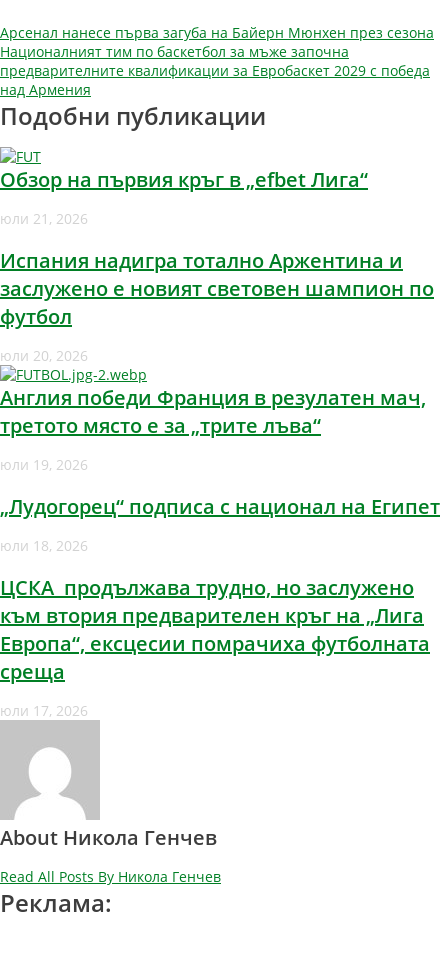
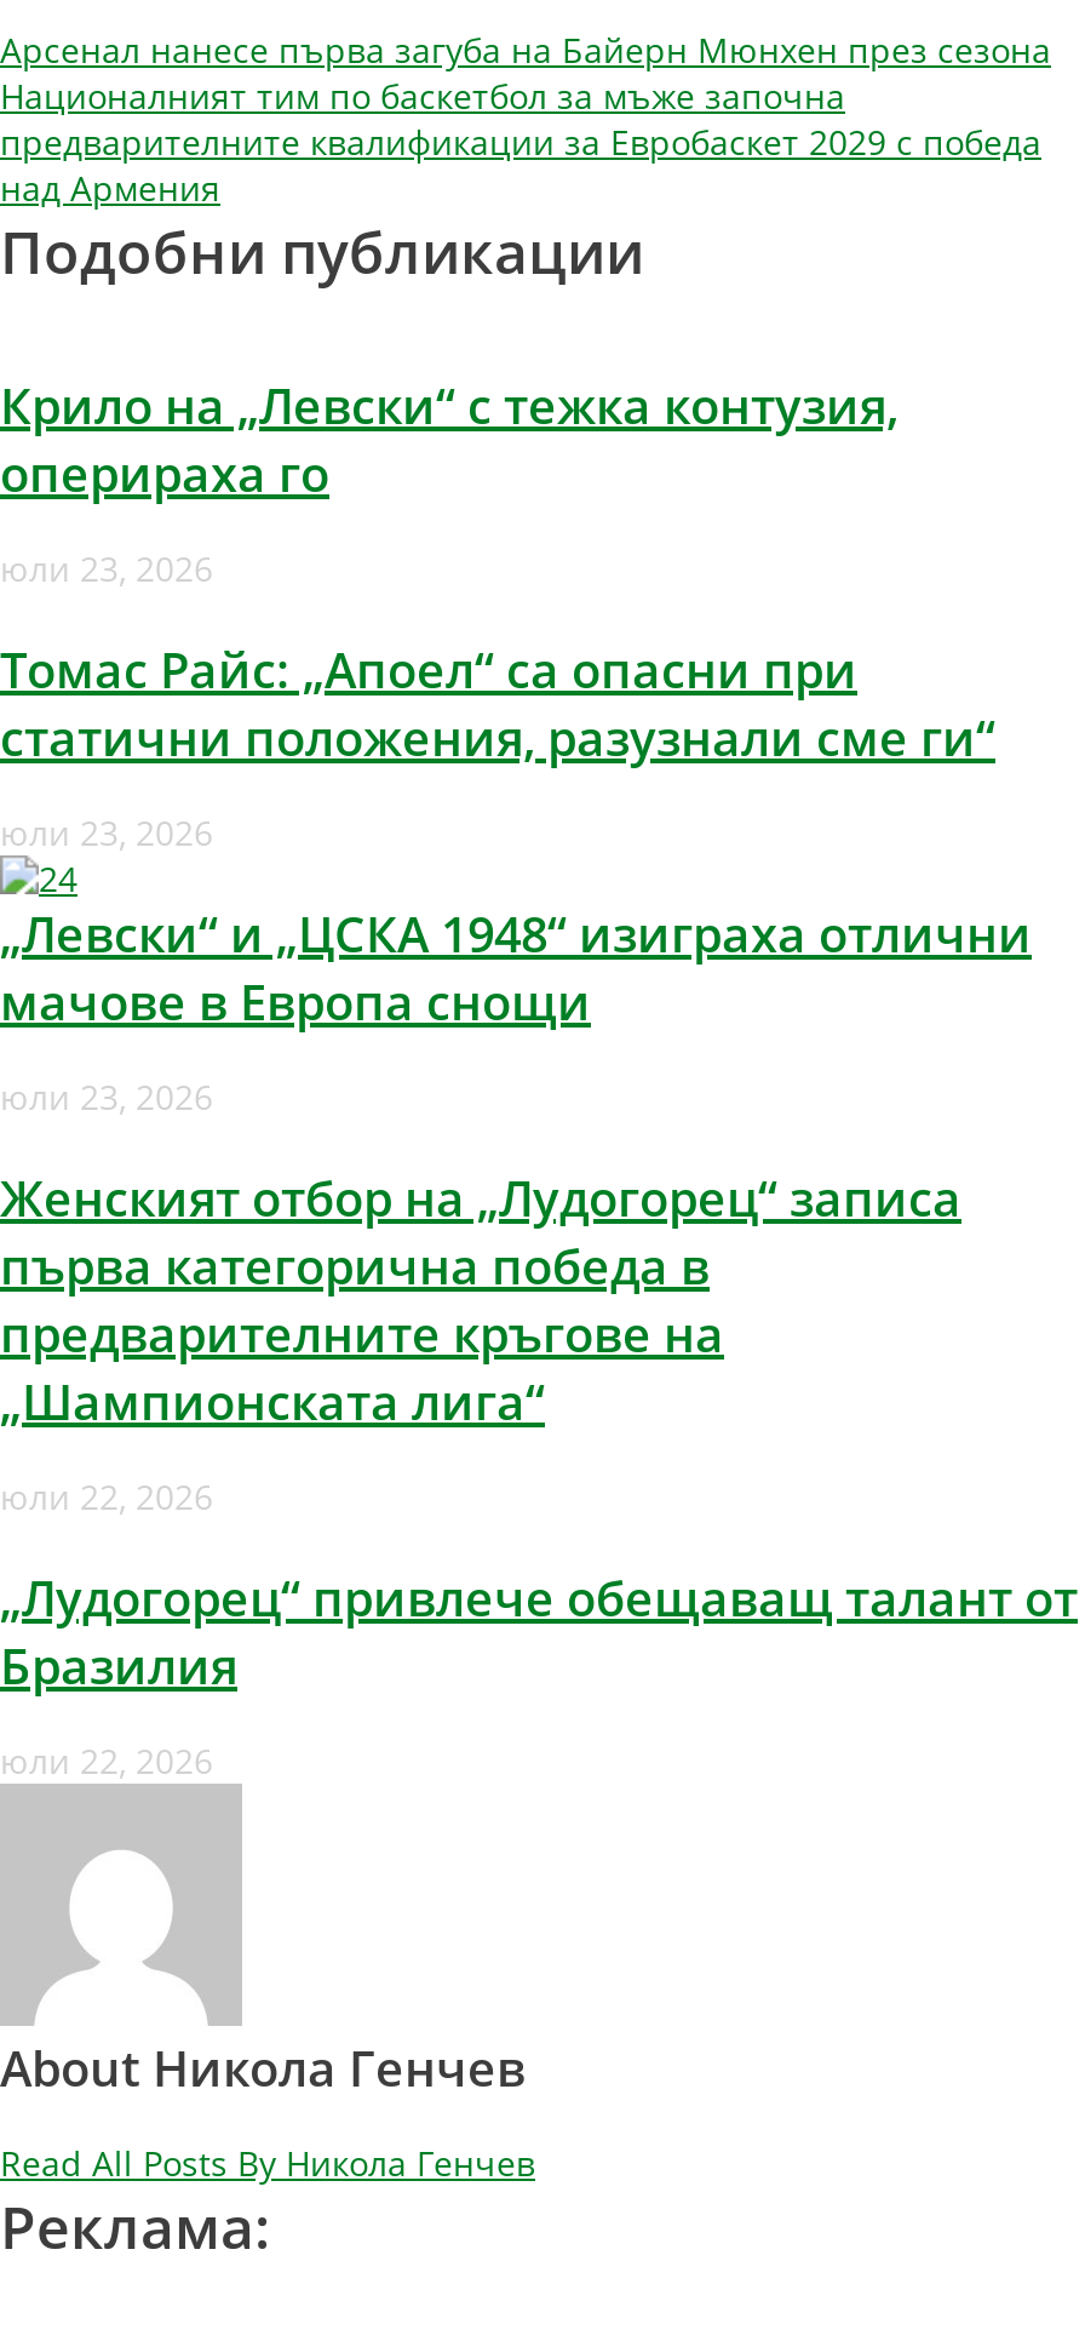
[0,166,368,193] Обзор на първия кръг в „efbet Лига“ -> [0,373,899,506] Крило на „Левски“ с тежка контузия, | оперираха го
[0,209,88,228] юли 21, 2026 -> [0,545,213,591] юли 23, 2026
[0,247,434,330] Испания надигра тотално Аржентина и | заслужено е новият световен шампион по | футбол -> [0,637,995,771] Томас Райс: „Апоел“ са опасни при | статични положения, разузнали сме ги“
[0,346,88,365] юли 20, 2026 -> [0,809,213,855] юли 23, 2026
[0,384,426,439] Англия победи Франция в резулатен мач, | третото място е за „трите лъва“ -> [0,902,1032,1035] „Левски“ и „ЦСКА 1948“ изиграха отлични | мачове в Европа снощи
[0,455,88,474] юли 19, 2026 -> [0,1074,213,1120] юли 23, 2026
[0,493,440,520] „Лудогорец“ подписа с национал на Египет -> [0,1166,961,1435] Женският отбор на „Лудогорец“ записа | първа категорична победа в | предварителните кръгове на | „Шампионската лига“
[0,536,88,555] юли 18, 2026 -> [0,1473,213,1519] юли 22, 2026
[0,574,430,685] ЦСКА продължава трудно, но заслужено | към втория предварителен кръг на „Лига | Европа“, ексцесии помрачиха футболната | среща -> [0,1566,1078,1699] „Лудогорец“ привлече обещаващ талант от | Бразилия
[0,701,88,720] юли 17, 2026 -> [0,1738,213,1784] юли 22, 2026

